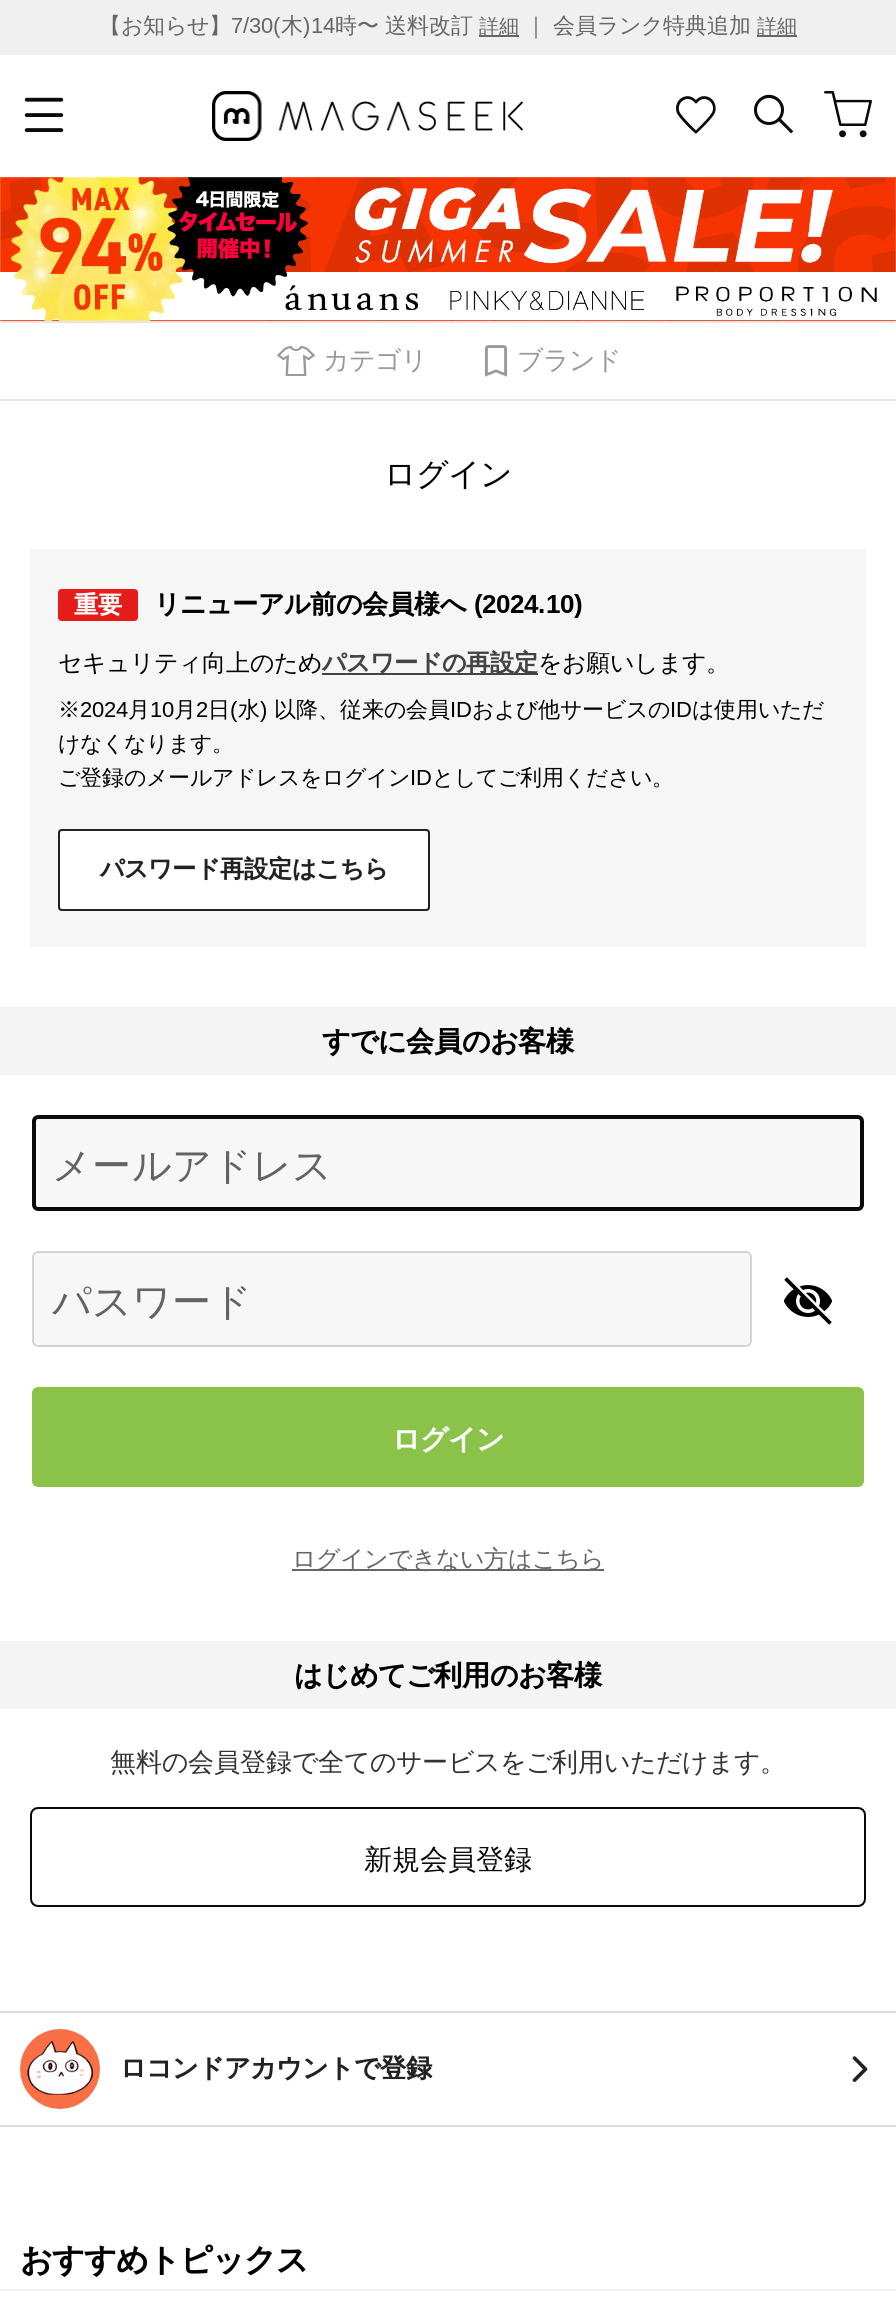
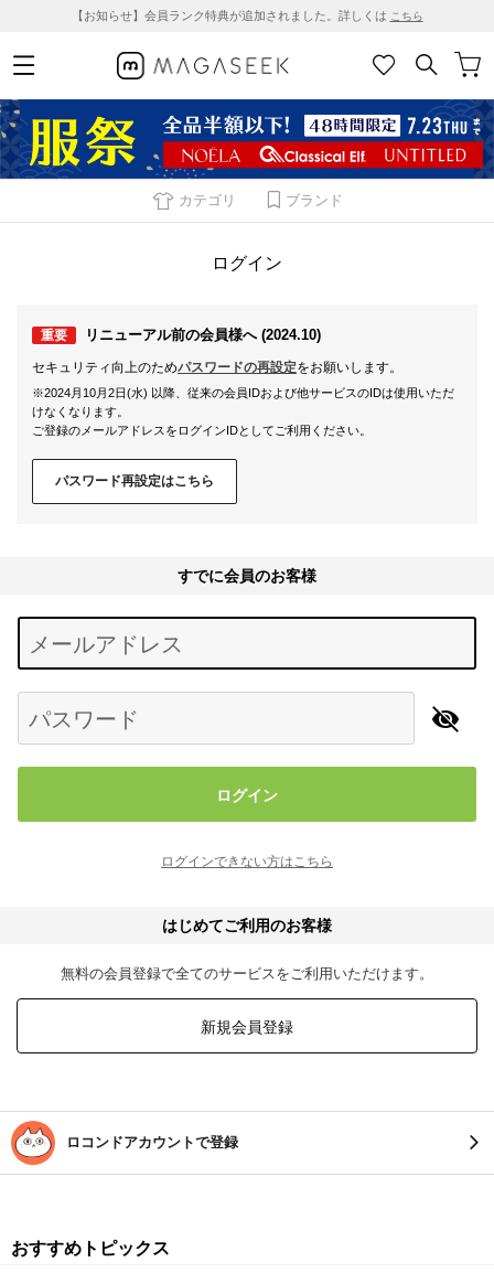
[99,13,797,37] 【お知らせ】7/30(木)14時〜 送料改訂詳細｜ 会員ランク特典追加詳細 -> [71,9,423,22] 【お知らせ】会員ランク特典が追加されました。詳しくはこちら
[6,175,890,323] [image] -> [3,98,491,180] [image]

